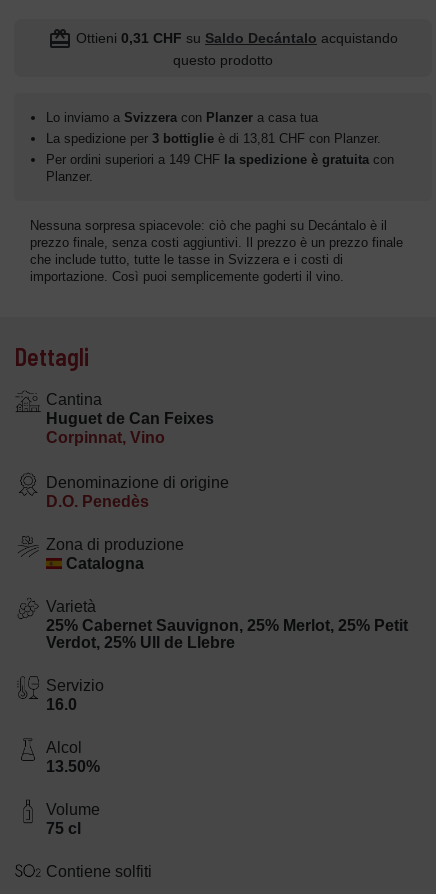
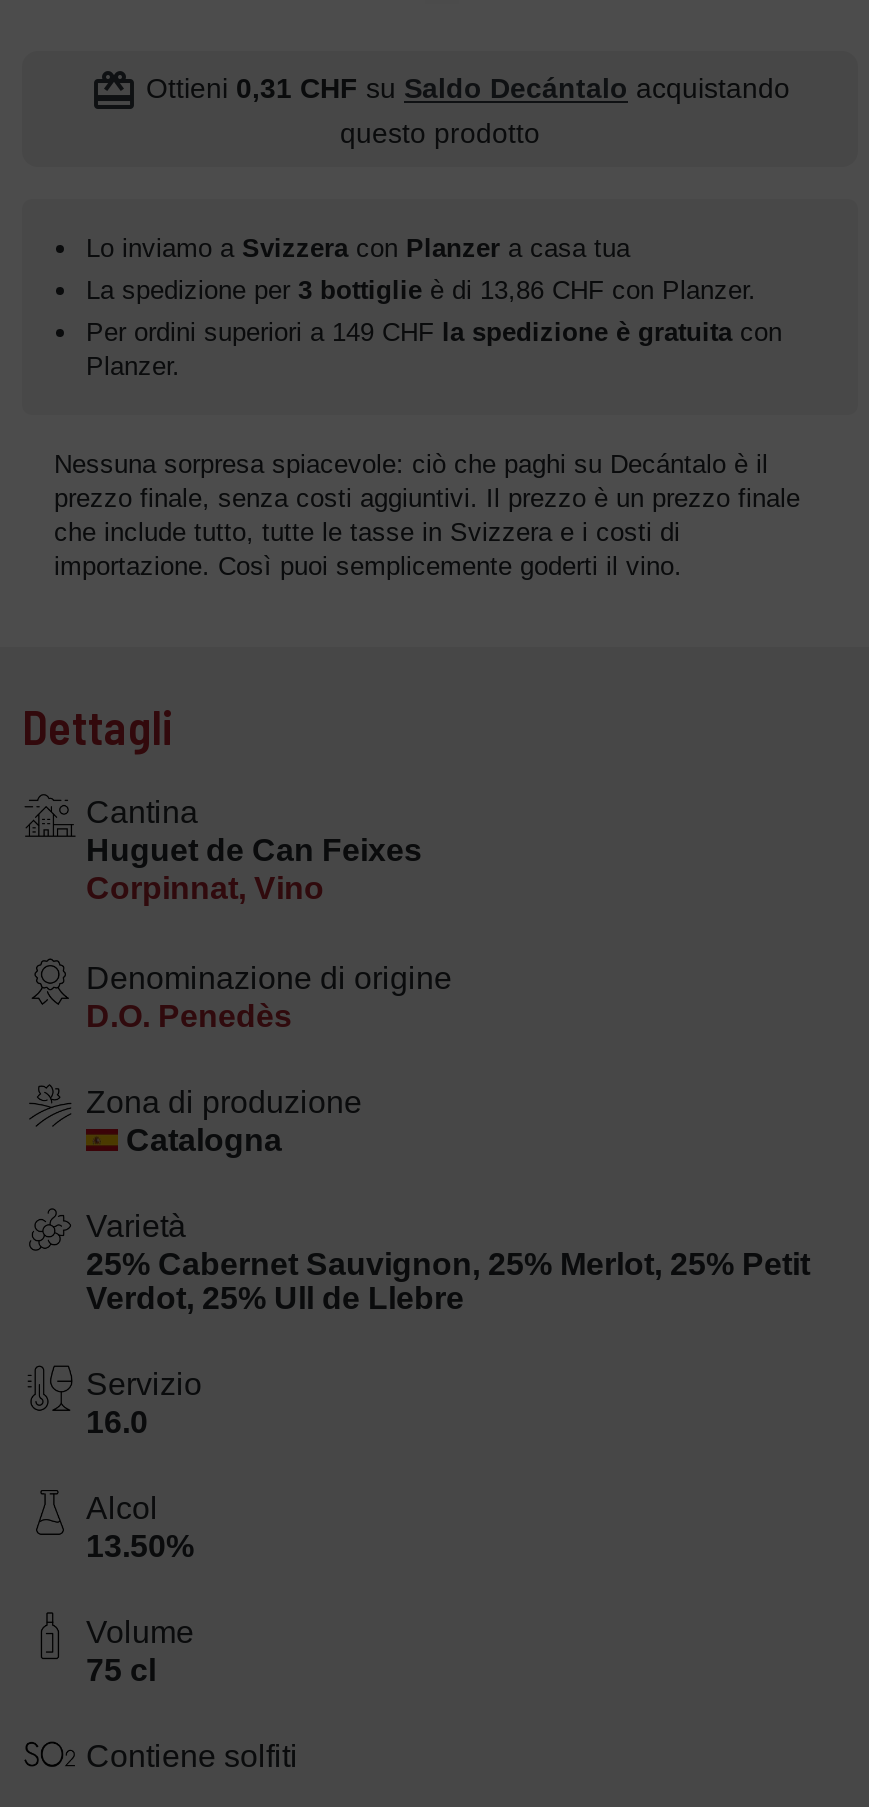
[46,131,381,146] La spedizione per 3 bottiglie è di 13,81 CHF con Planzer. -> [86,275,756,305] La spedizione per 3 bottiglie è di 13,86 CHF con Planzer.

